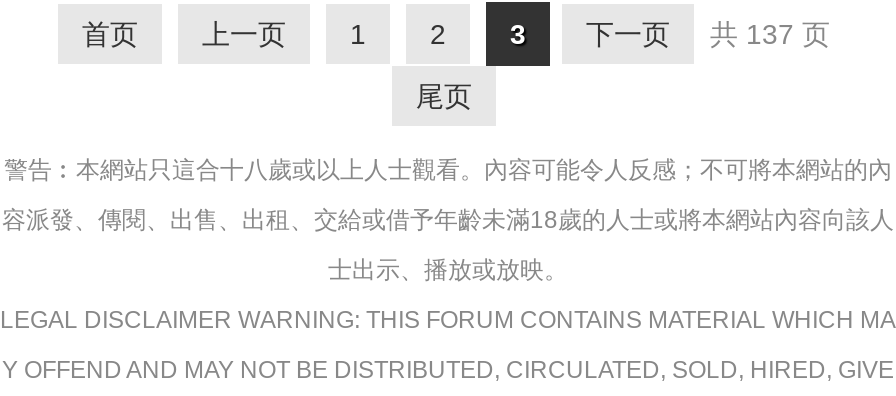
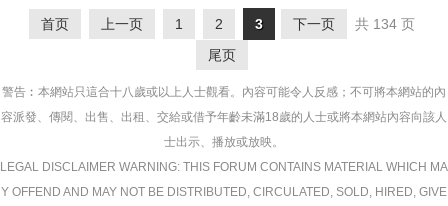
[82,18,838,50] 首页 上一页 1 2 3 下一页 共 137 页 -> [41,16,419,32] 首页 上一页 1 2 3 下一页 共 134 页

